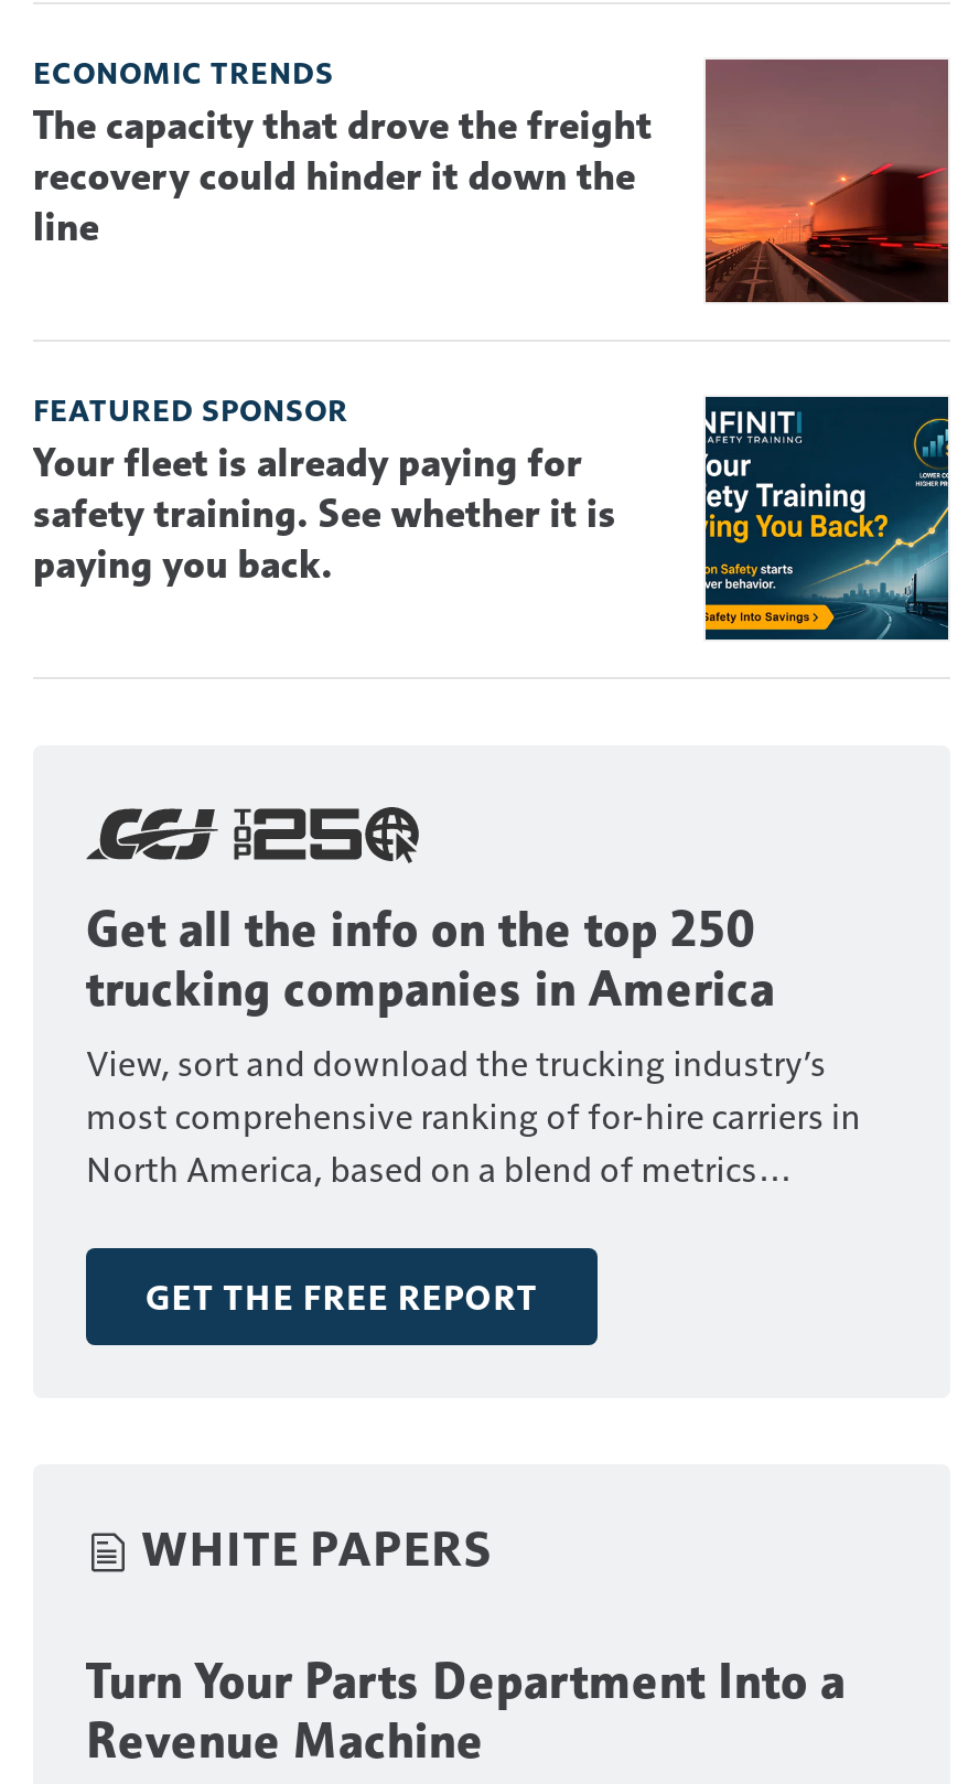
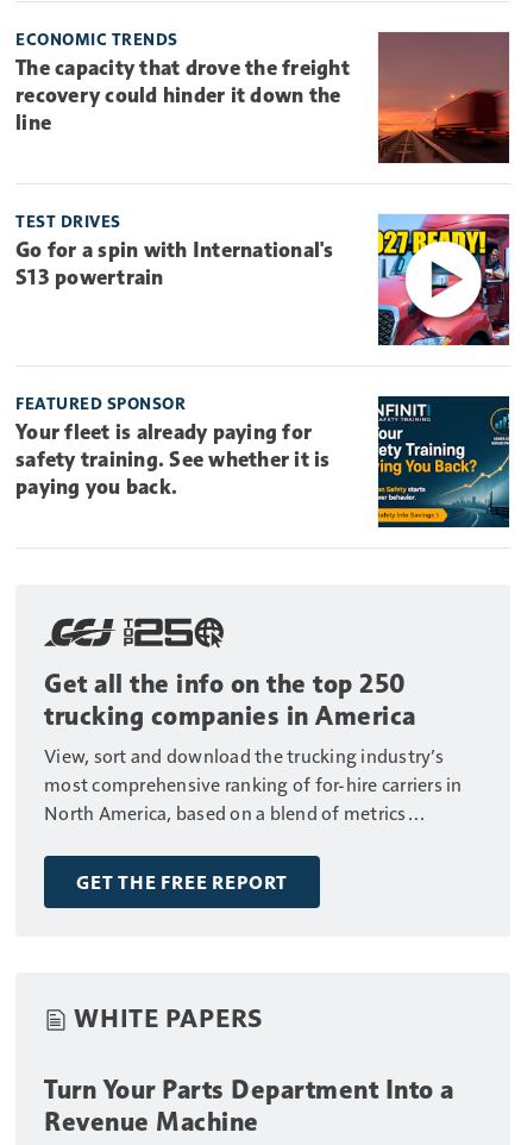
none -> [15,211,510,346] [image] | TEST DRIVES | Go for a spin with International's | S13 powertrain

